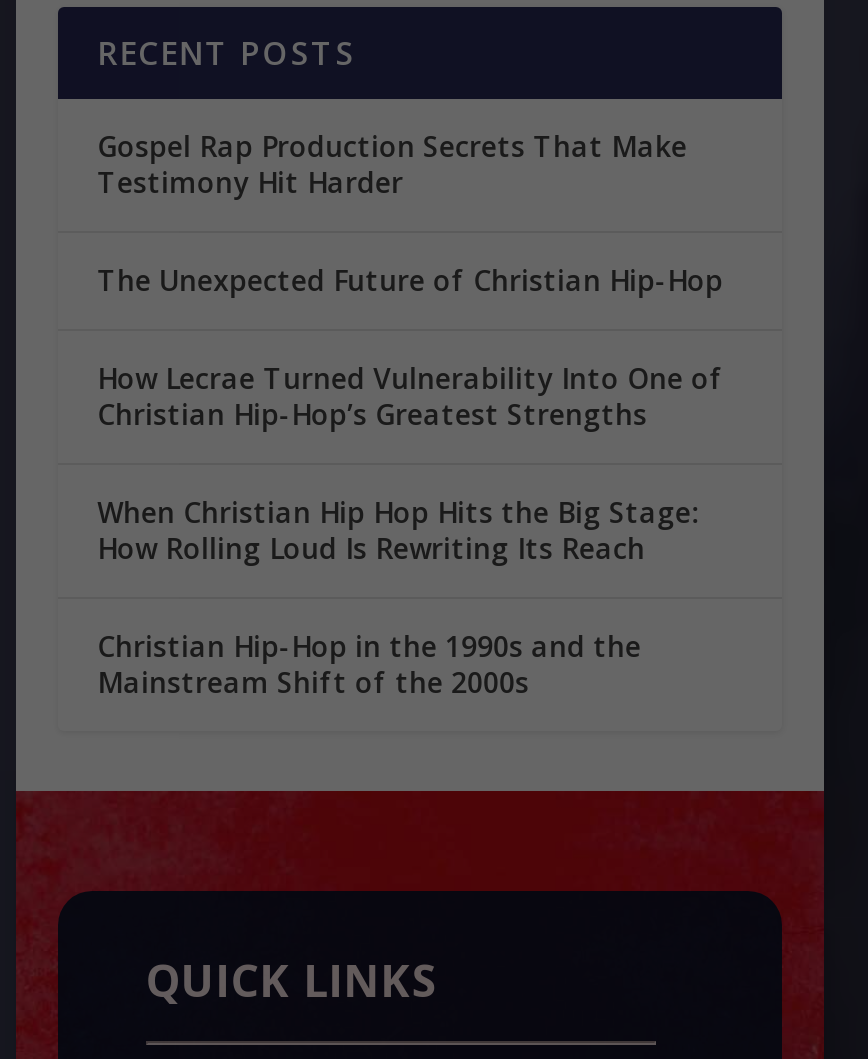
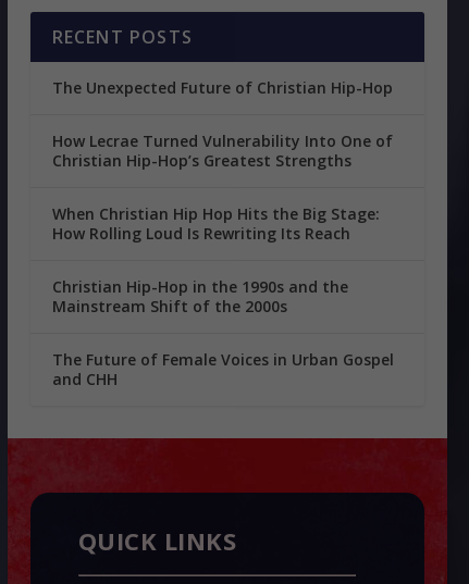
[97,127,687,201] Gospel Rap Production Secrets That Make | Testimony Hit Harder -> none
moved [97,261,731,701] -> [52,77,397,316]: The Unexpected Future of Christian Hip-Hop | How Lecrae Turned Vulnerability Into One of | Christian Hip-Hop’s Greatest Strengths | When Christian Hip Hop Hits the Big Stage: | How Rolling Loud Is Rewriting Its Reach | Christian Hip-Hop in the 1990s and the | Mainstream Shift of the 2000s
none -> [52,349,393,389] The Future of Female Voices in Urban Gospel | and CHH

